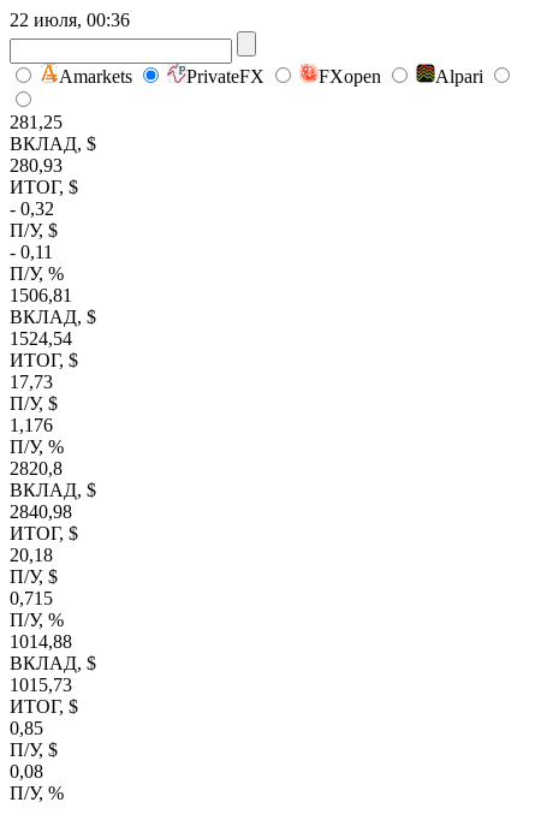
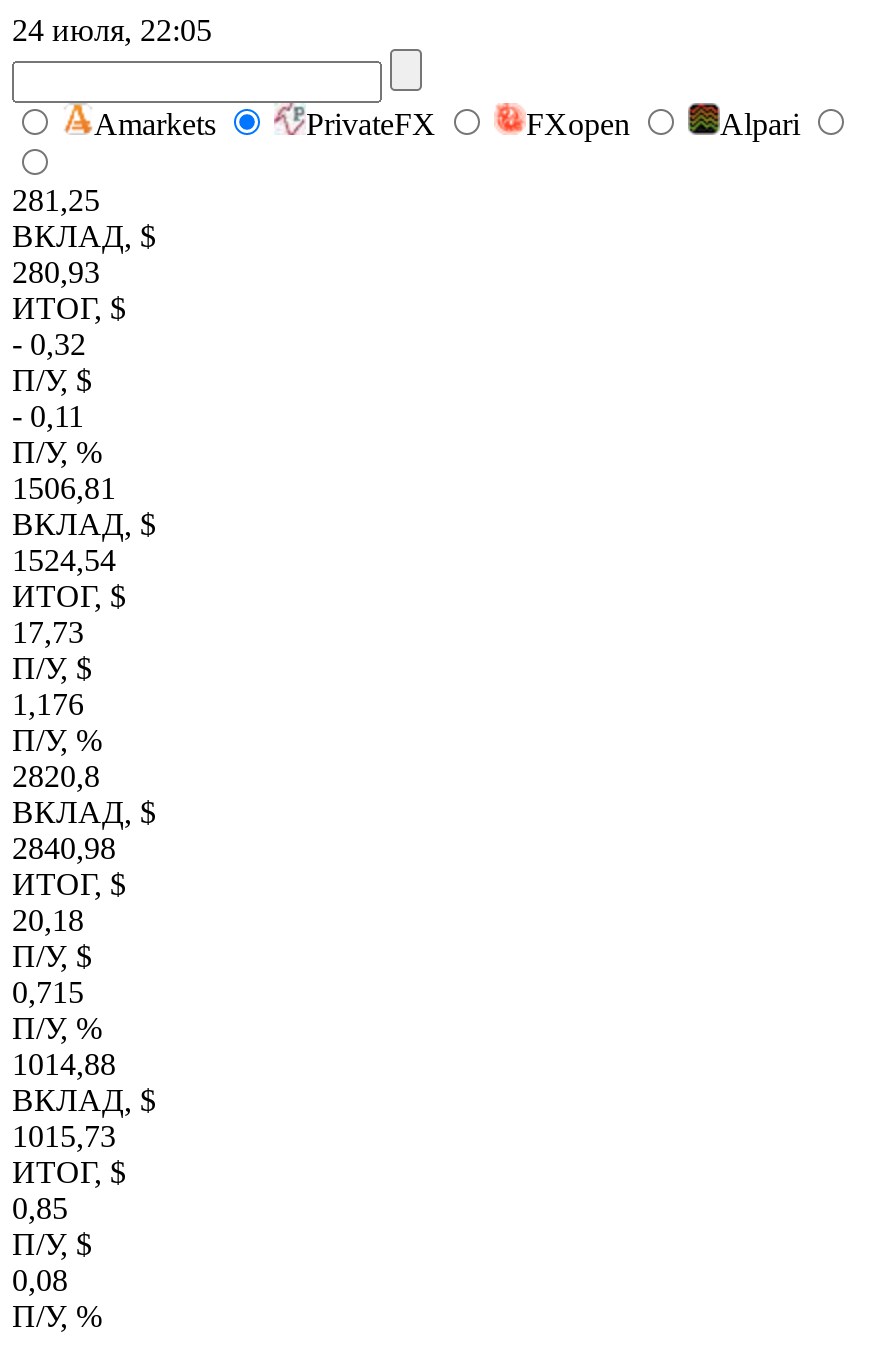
[10,10,130,30] 22 июля, 00:36 -> [12,13,212,47] 24 июля, 22:05

